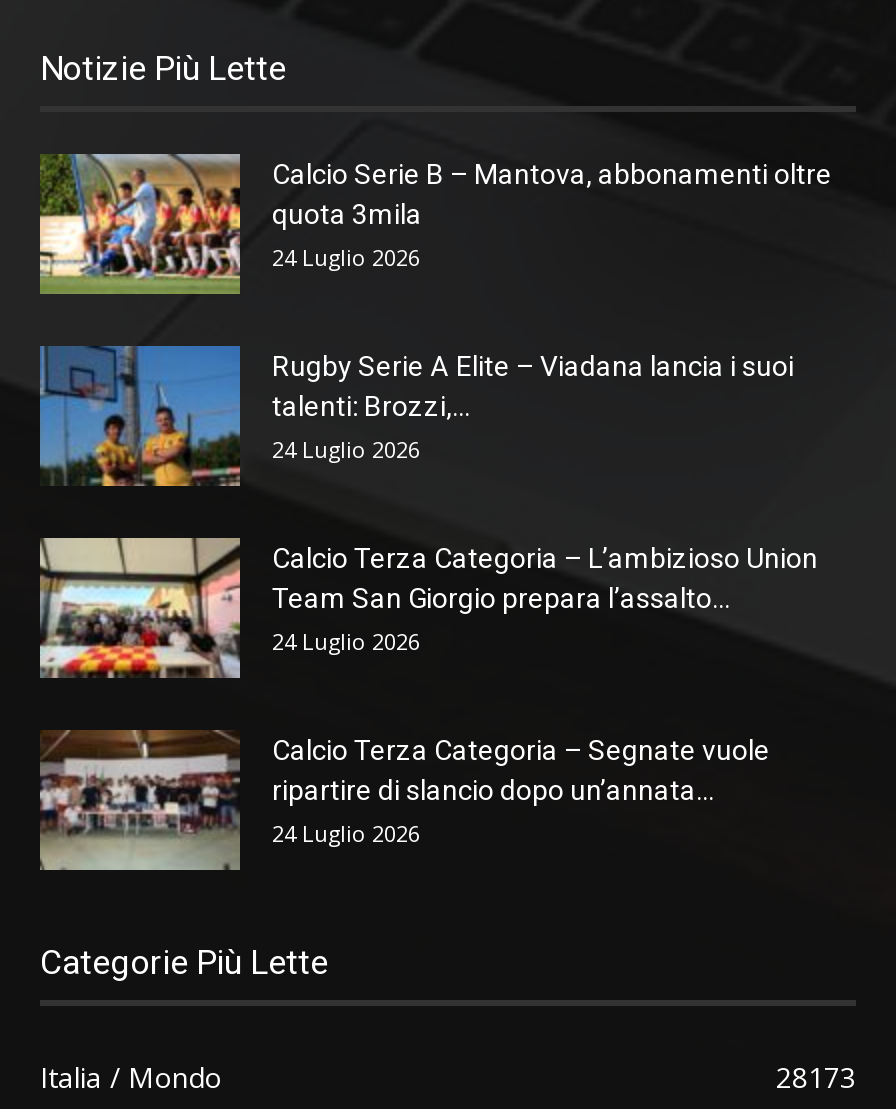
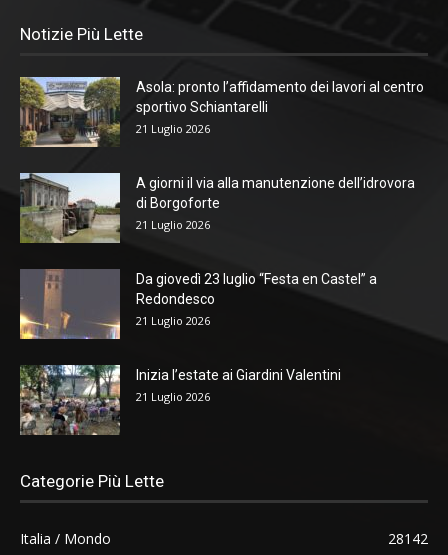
[38,152,832,296] [image] | Calcio Serie B – Mantova, abbonamenti oltre | quota 3mila | 24 Luglio 2026 -> [20,76,424,148] [image] | Asola: pronto l’affidamento dei lavori al centro | sportivo Schiantarelli | 21 Luglio 2026
[38,344,794,488] [image] | Rugby Serie A Elite – Viadana lancia i suoi | talenti: Brozzi,... | 24 Luglio 2026 -> [19,172,415,244] [image] | A giorni il via alla manutenzione dell’idrovora | di Borgoforte | 21 Luglio 2026
[38,536,818,680] [image] | Calcio Terza Categoria – L’ambizioso Union | Team San Giorgio prepara l’assalto... | 24 Luglio 2026 -> [19,268,377,340] [image] | Da giovedì 23 luglio “Festa en Castel” a | Redondesco | 21 Luglio 2026
[40,728,770,872] [image] | Calcio Terza Categoria – Segnate vuole | ripartire di slancio dopo un’annata... | 24 Luglio 2026 -> [20,364,341,435] [image] | Inizia l’estate ai Giardini Valentini | 21 Luglio 2026
[776,1057,856,1095] 28173 -> [388,529,428,548] 28142

